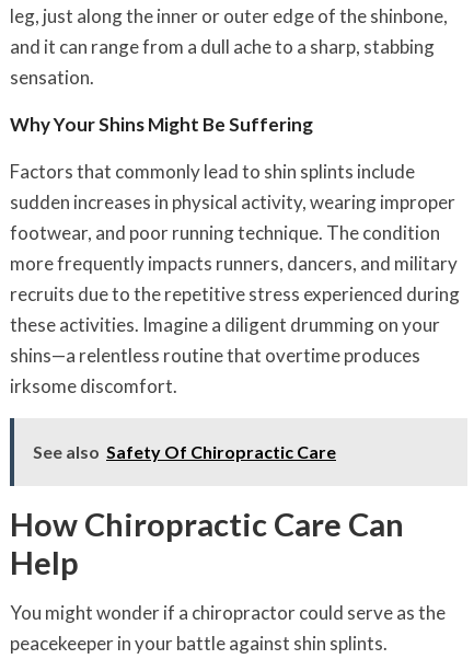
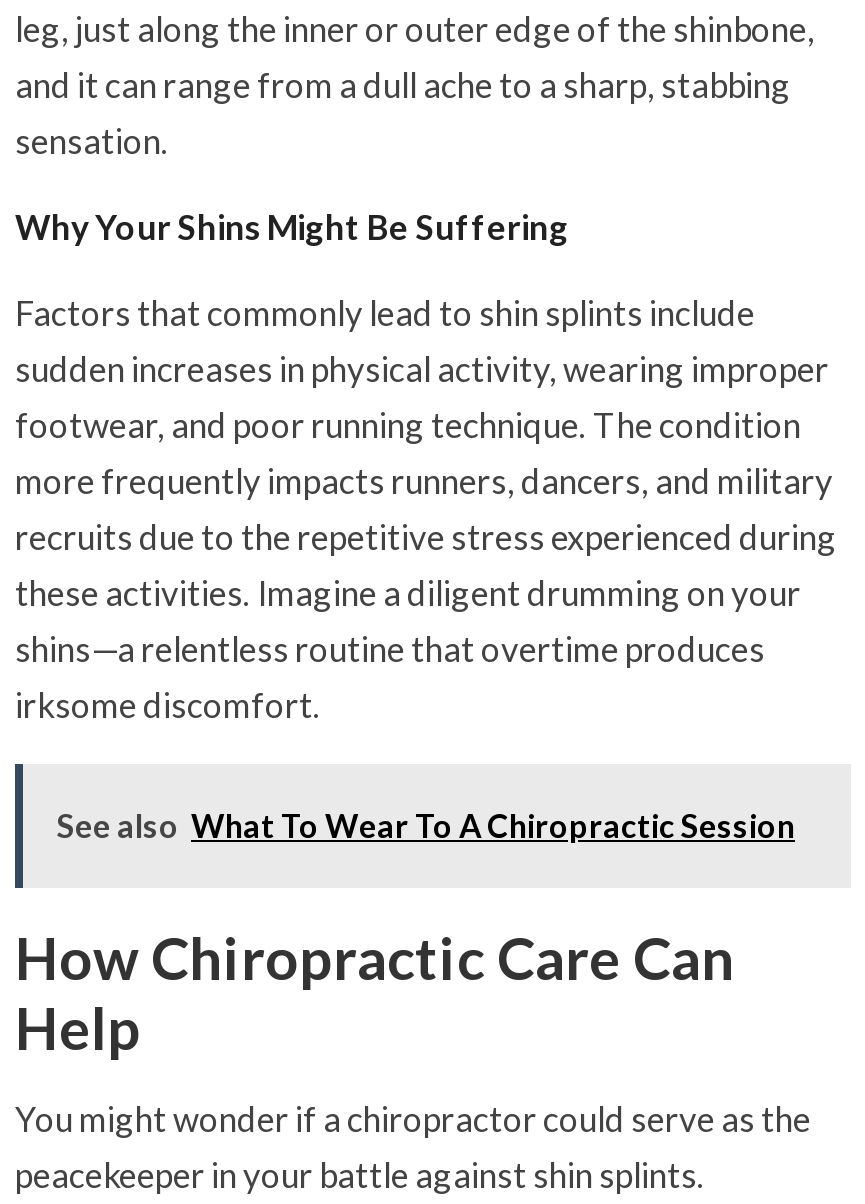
[33,441,336,462] See also Safety Of Chiropractic Care -> [57,806,795,844] See also What To Wear To A Chiropractic Session

